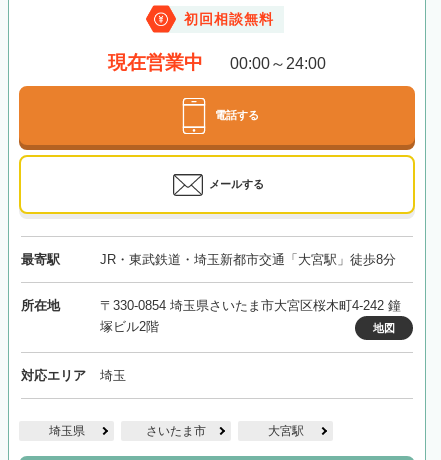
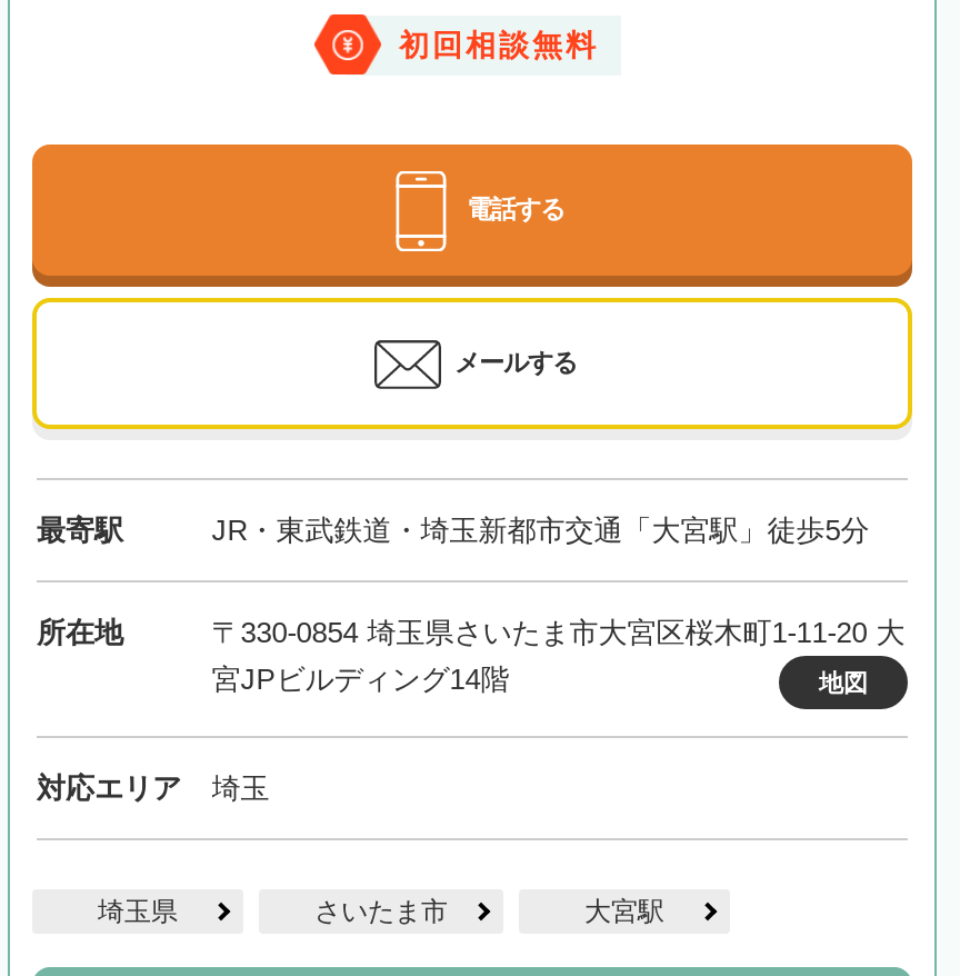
[108,52,326,73] 現在営業中 | 00:00～24:00 -> none
[100,252,396,267] JR・東武鉄道・埼玉新都市交通「大宮駅」徒歩8分 -> [212,513,869,546] JR・東武鉄道・埼玉新都市交通「大宮駅」徒歩5分
[100,298,401,334] 〒330-0854 埼玉県さいたま市大宮区桜木町4-242 鐘 | 塚ビル2階 -> [212,615,905,695] 〒330-0854 埼玉県さいたま市大宮区桜木町1-11-20 大 | 宮JPビルディング14階

